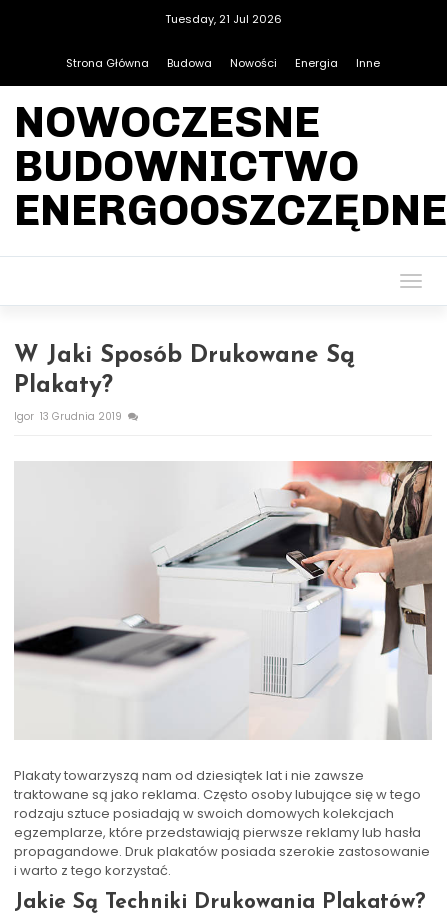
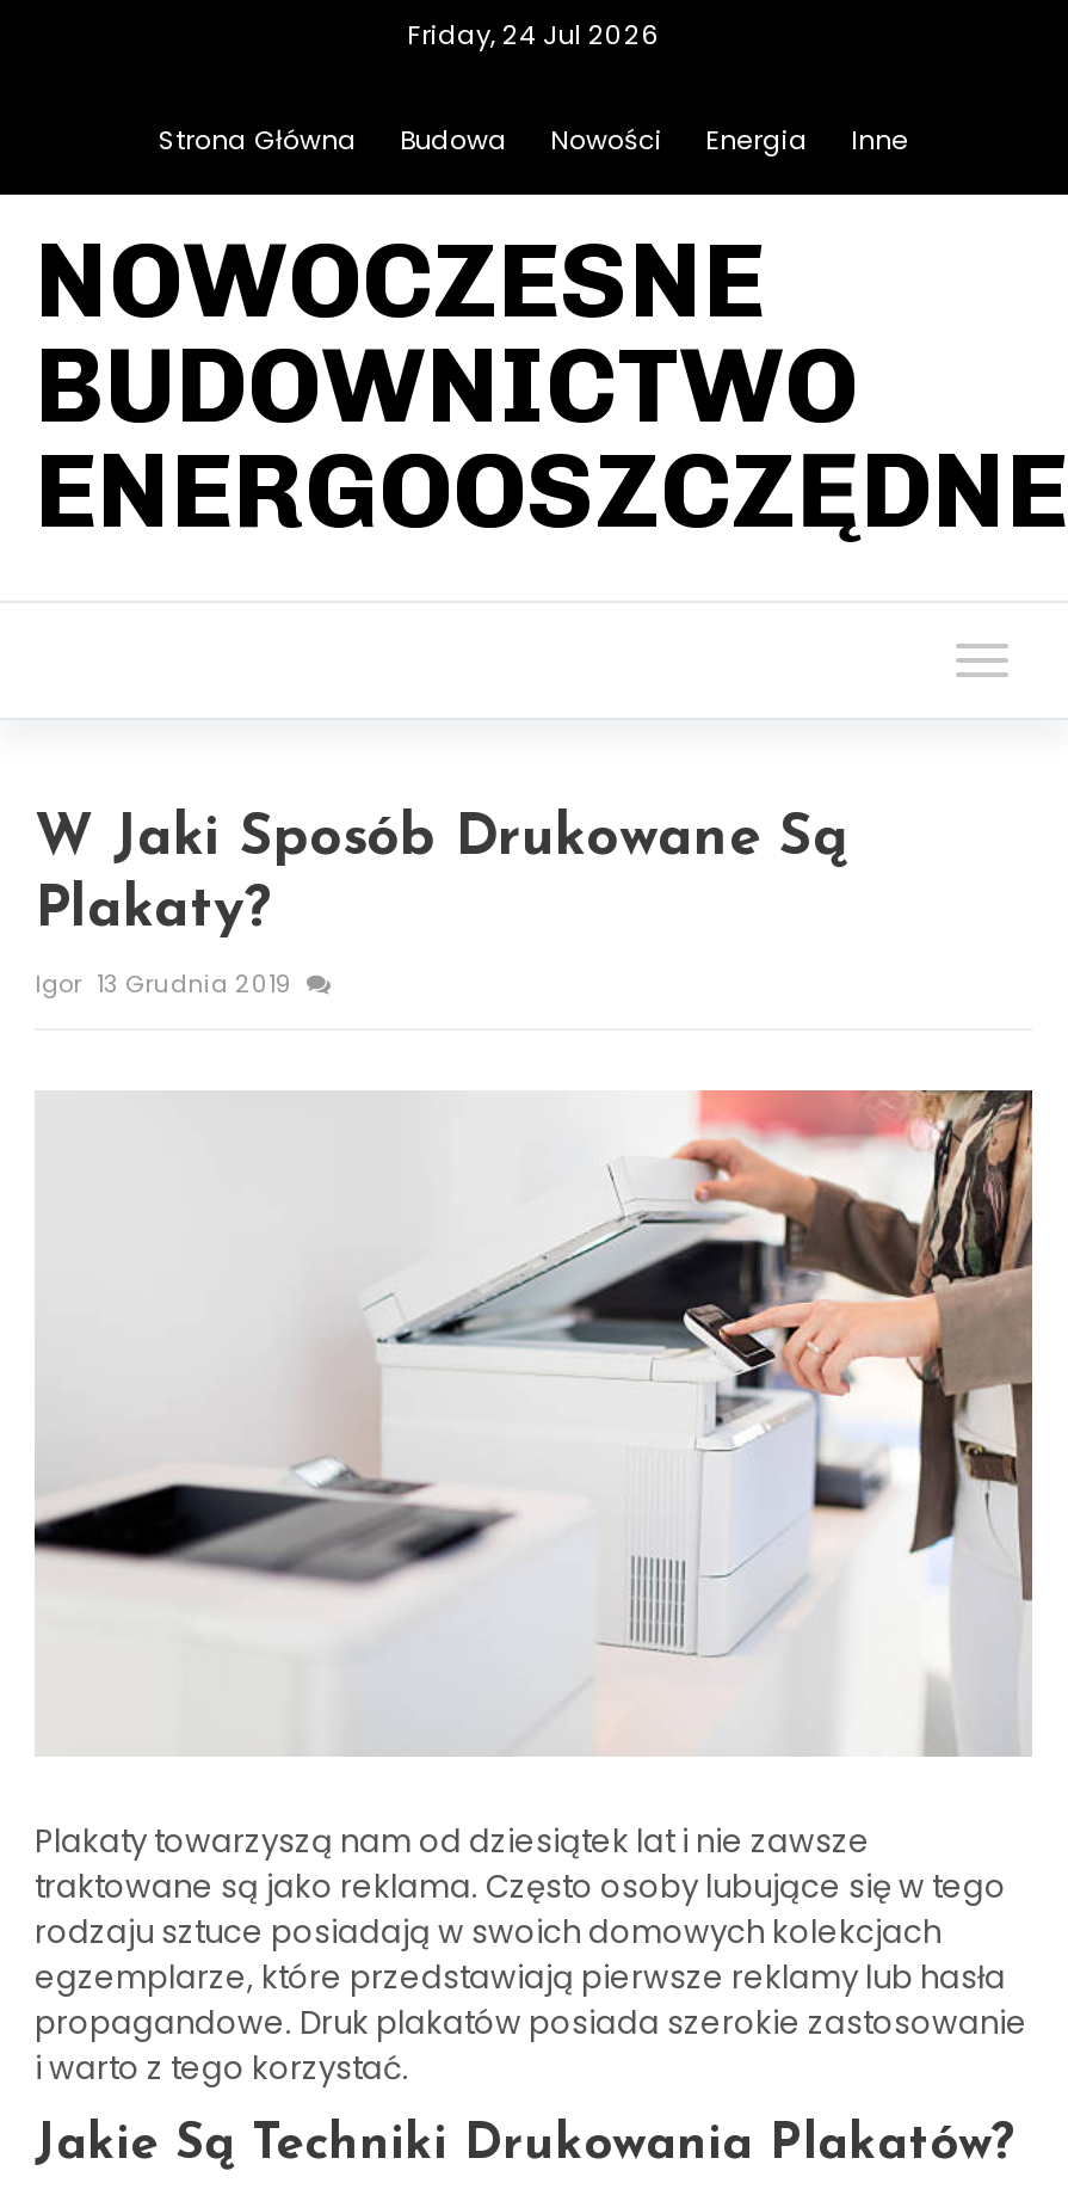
[164,11,281,27] Tuesday, 21 Jul 2026 -> [407,16,660,54] Friday, 24 Jul 2026

